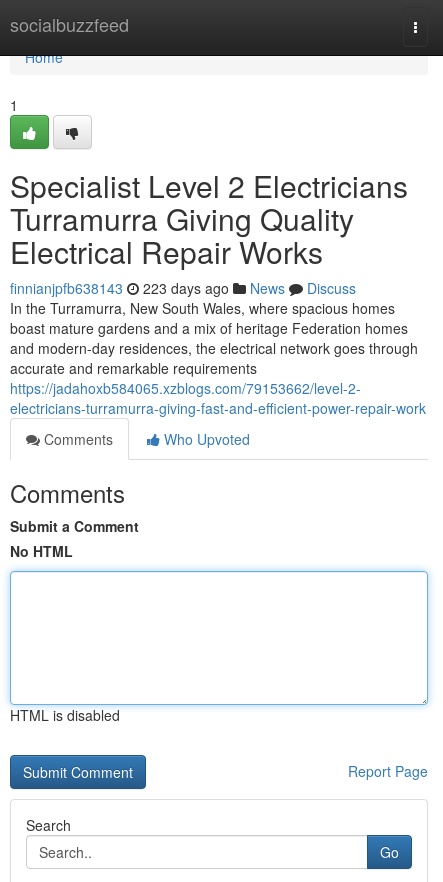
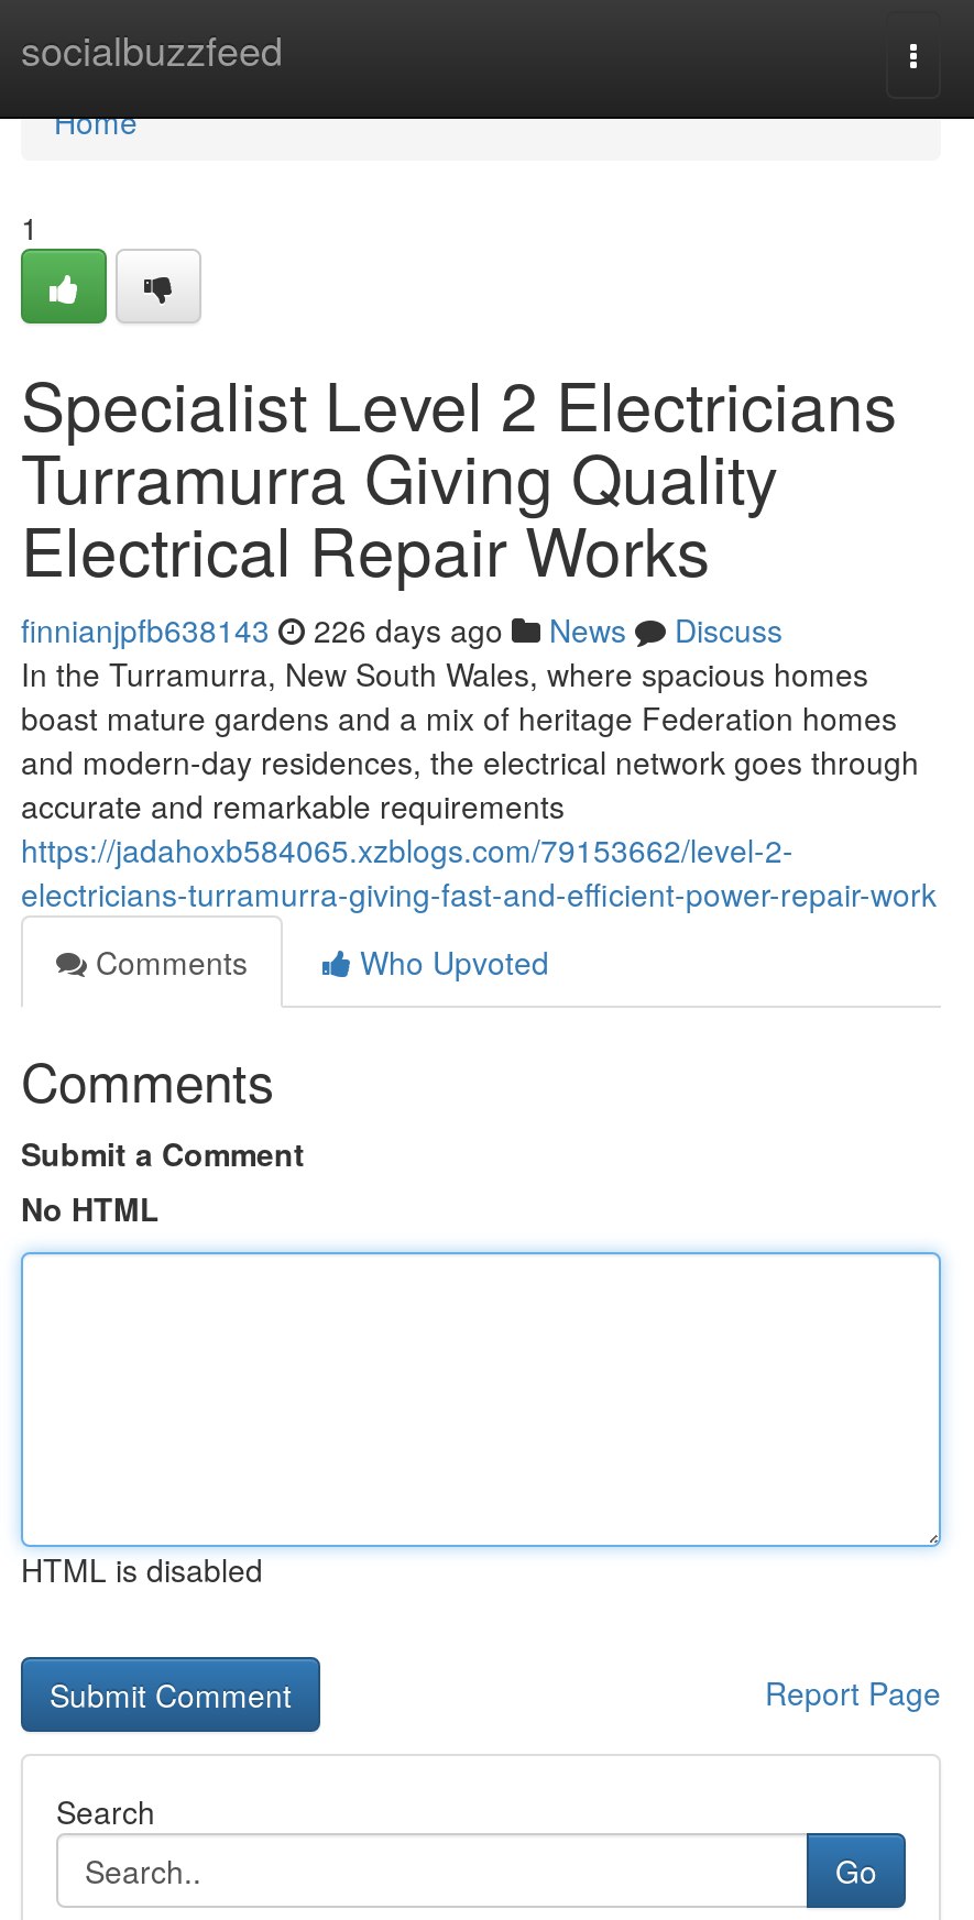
[10,278,356,298] finnianjpfb638143 223 days ago News Discuss -> [21,607,783,651] finnianjpfb638143 226 days ago News Discuss

